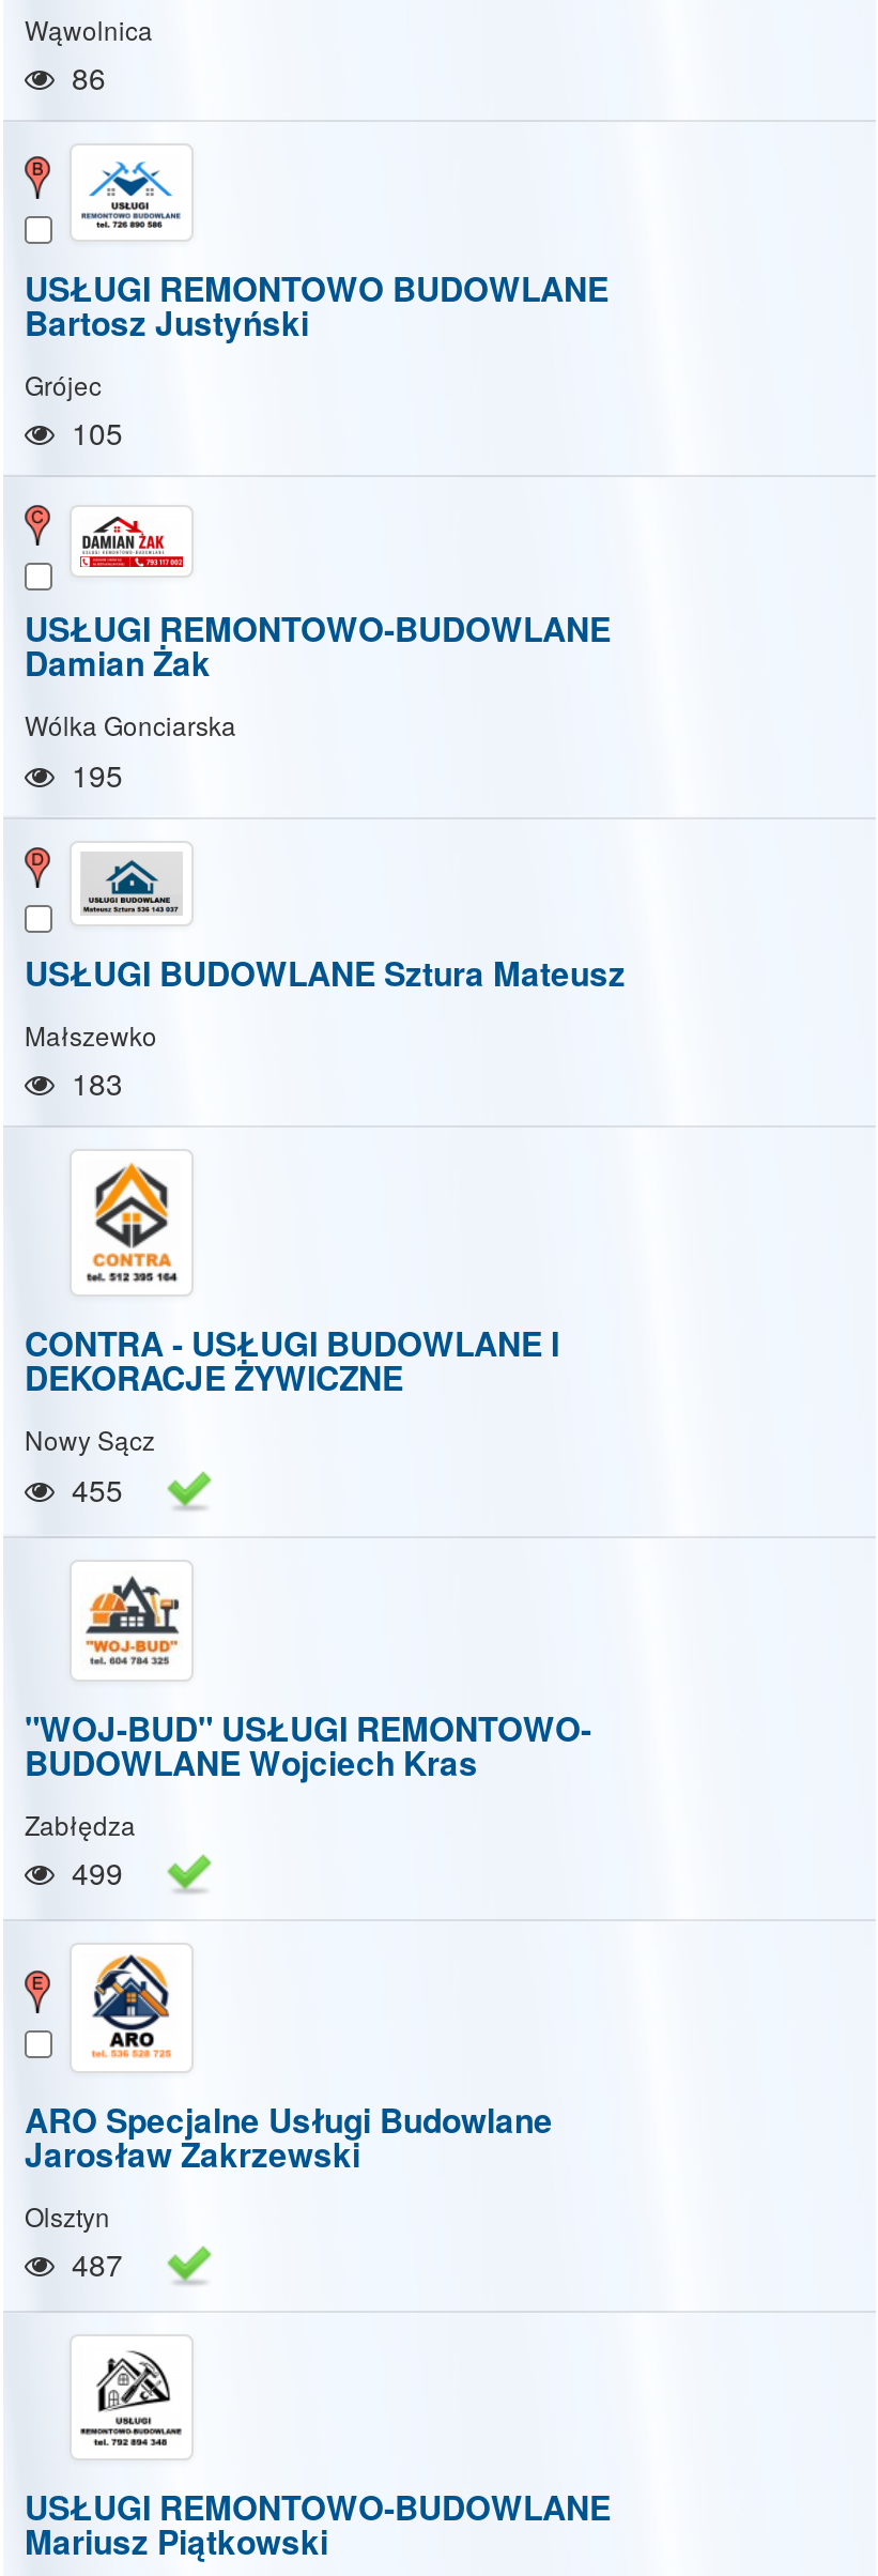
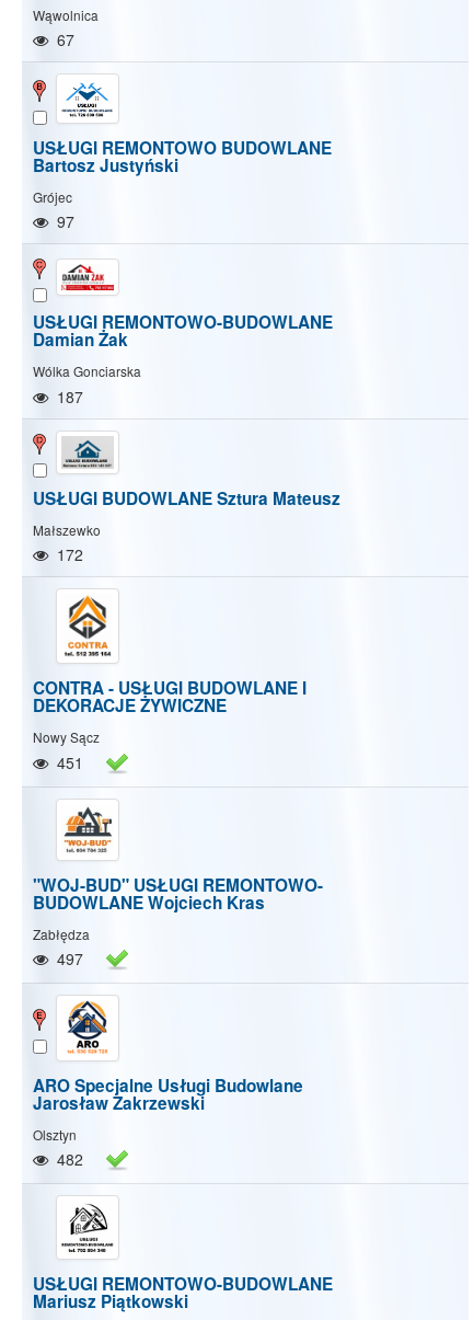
[55,56,106,99] 86 -> [48,29,74,51] 67
[55,411,123,454] 105 -> [48,211,74,232] 97
[55,752,123,795] 195 -> [48,385,83,407] 187
[55,1062,123,1104] 183 -> [48,544,83,565] 172
[55,1467,123,1510] 455 -> [48,751,83,773] 451
[55,1850,123,1893] 499 -> [48,947,83,969] 497
[55,2243,123,2286] 487 -> [48,1148,83,1170] 482

